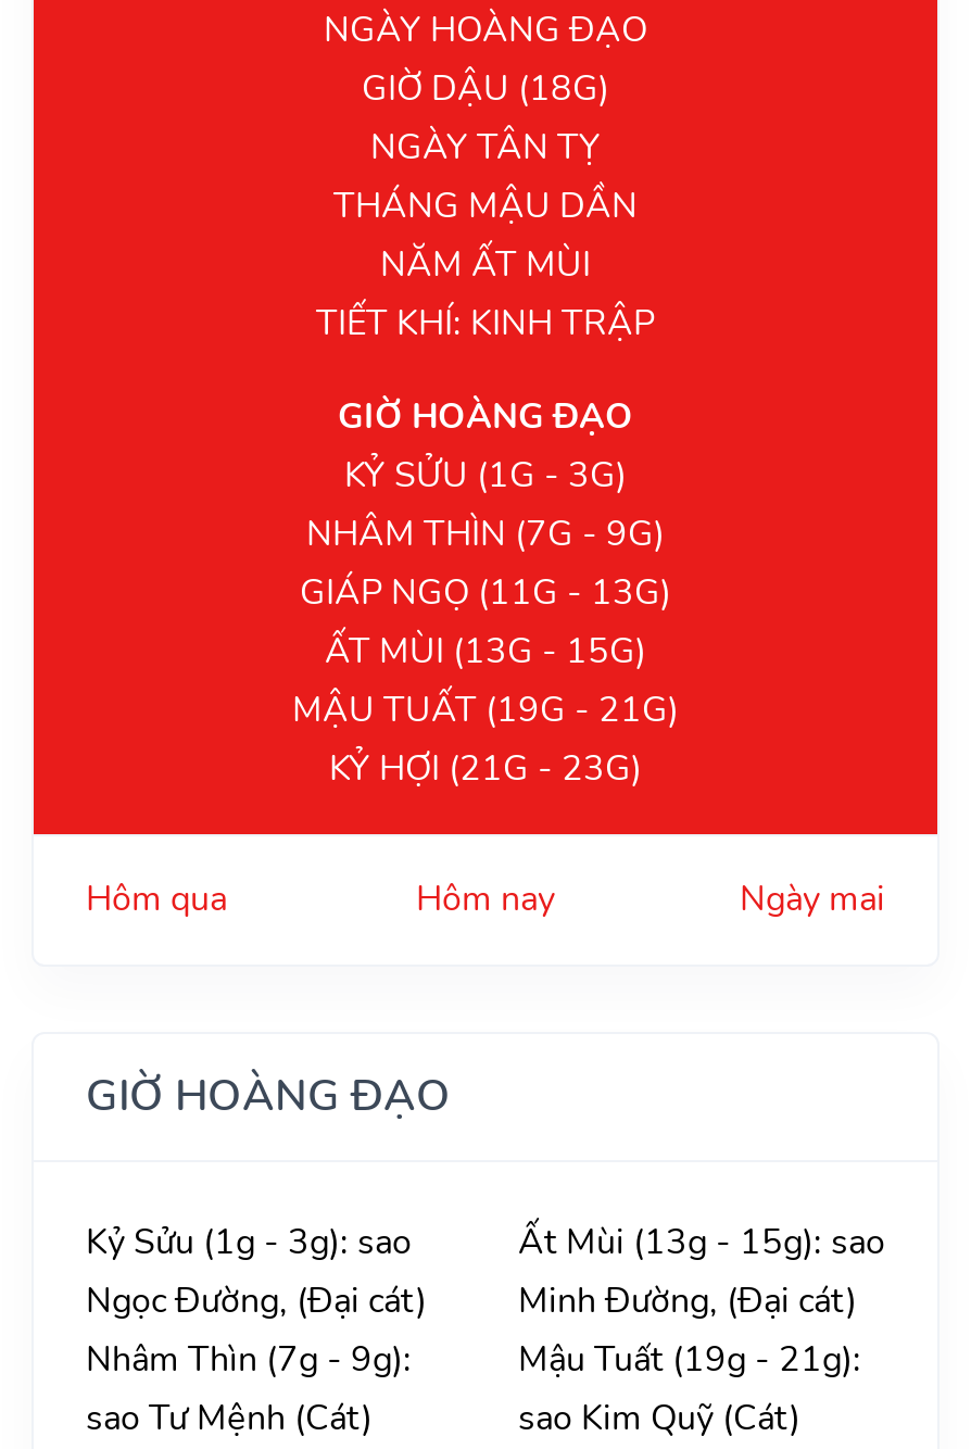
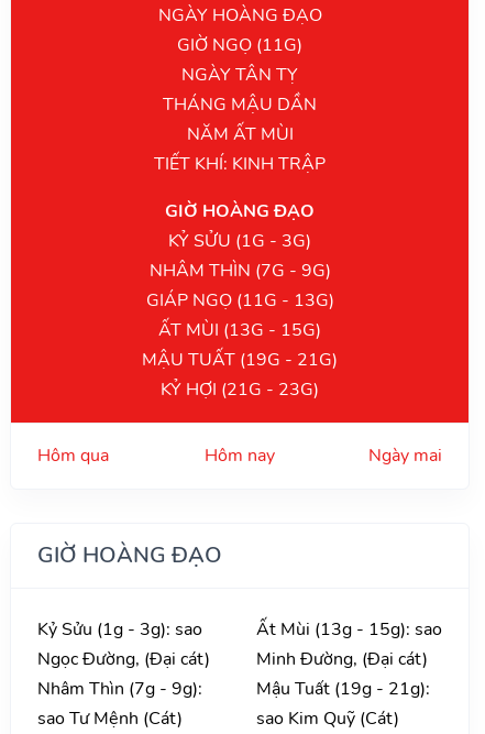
[362,66,609,113] GIỜ DẬU (18G) -> [177,33,302,57] GIỜ NGỌ (11G)

